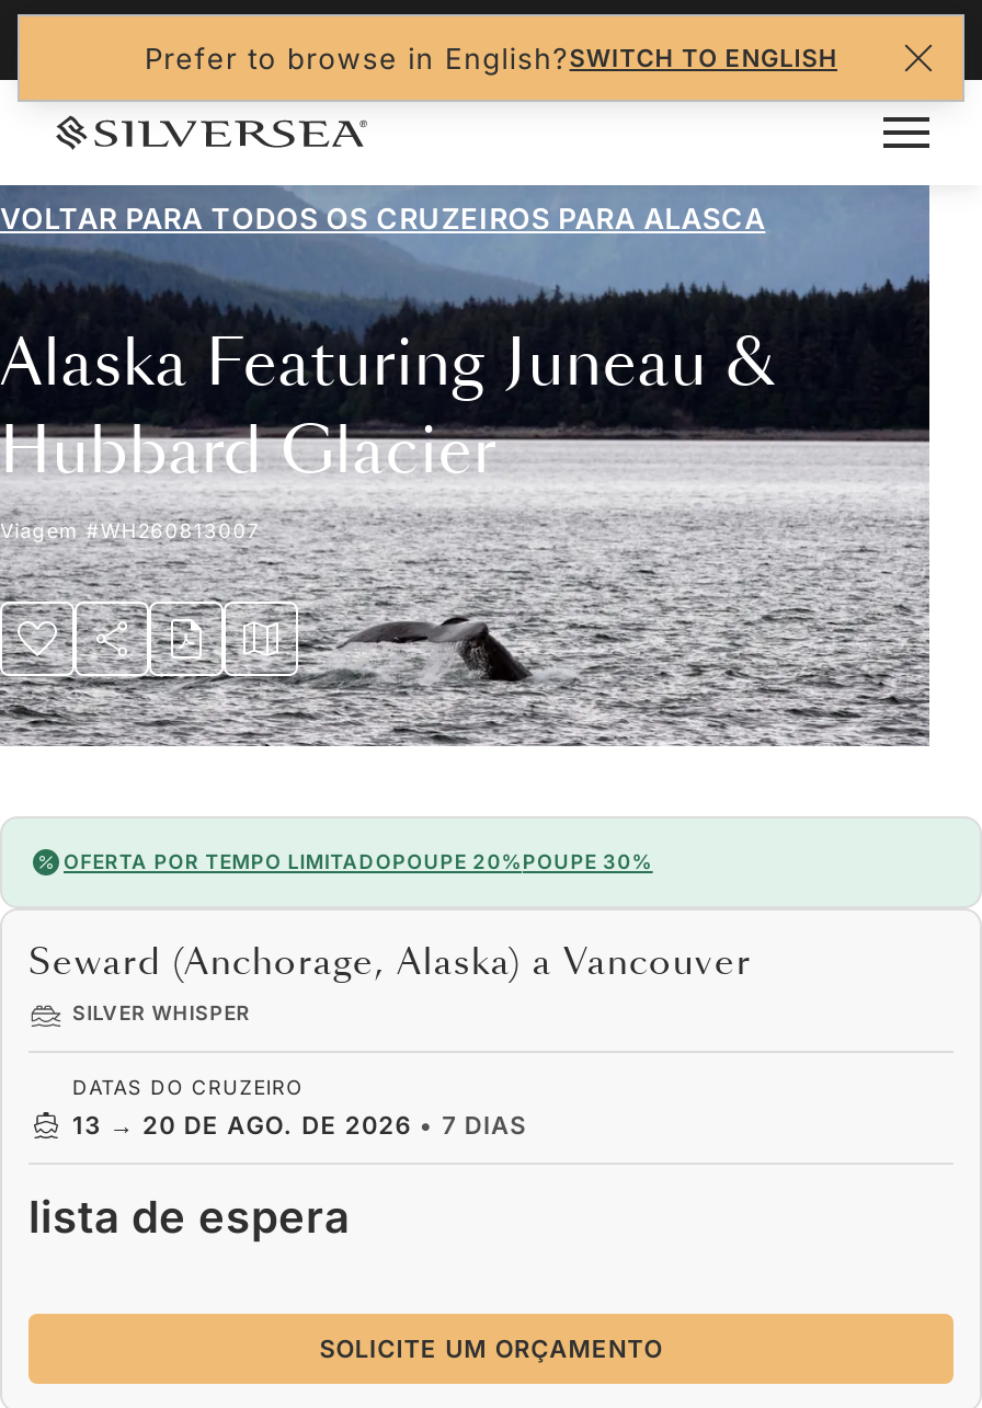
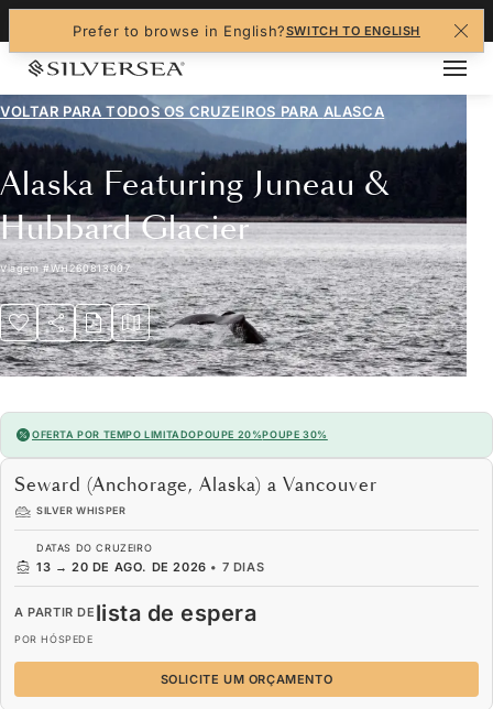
[28,1190,350,1243] lista de espera -> [14,599,257,645] A PARTIR DElista de espera | POR HÓSPEDE

